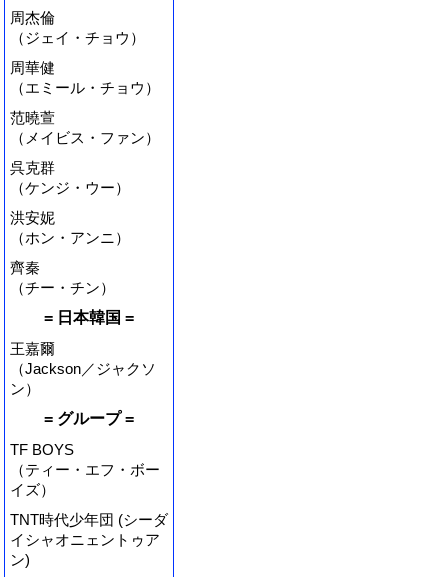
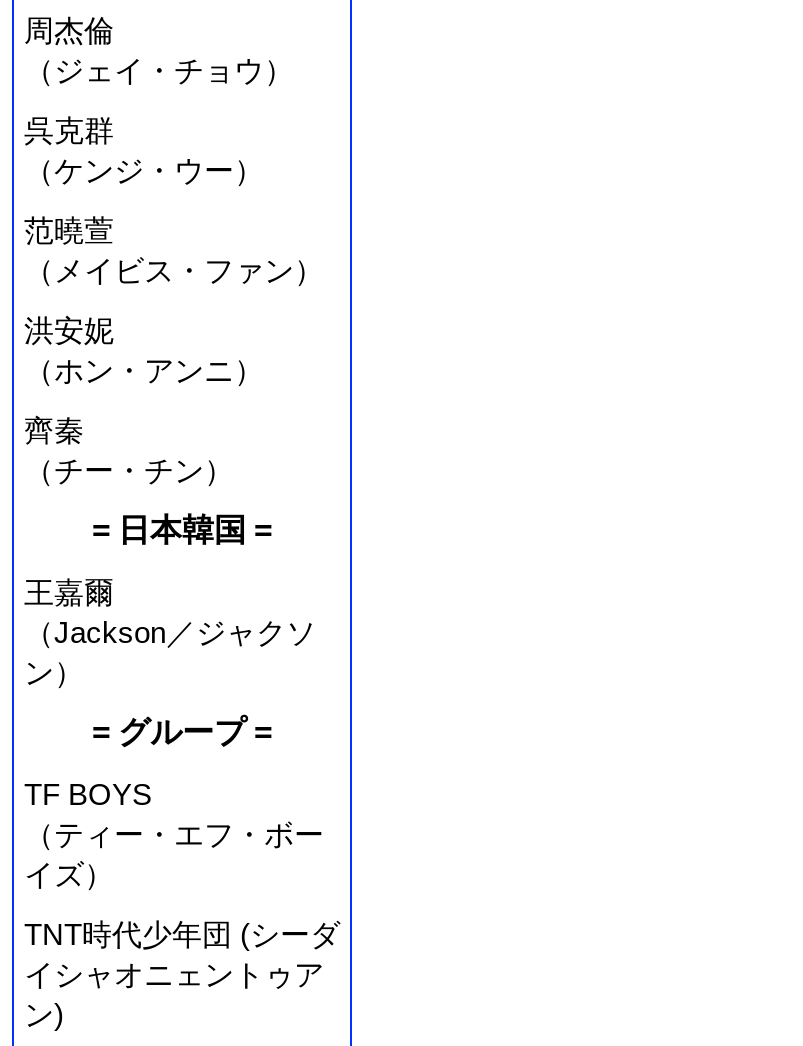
[10,59,160,96] 周華健 | （エミール・チョウ） -> none
moved [10,159,130,196] -> [24,113,264,187]: 呉克群 | （ケンジ・ウー）

